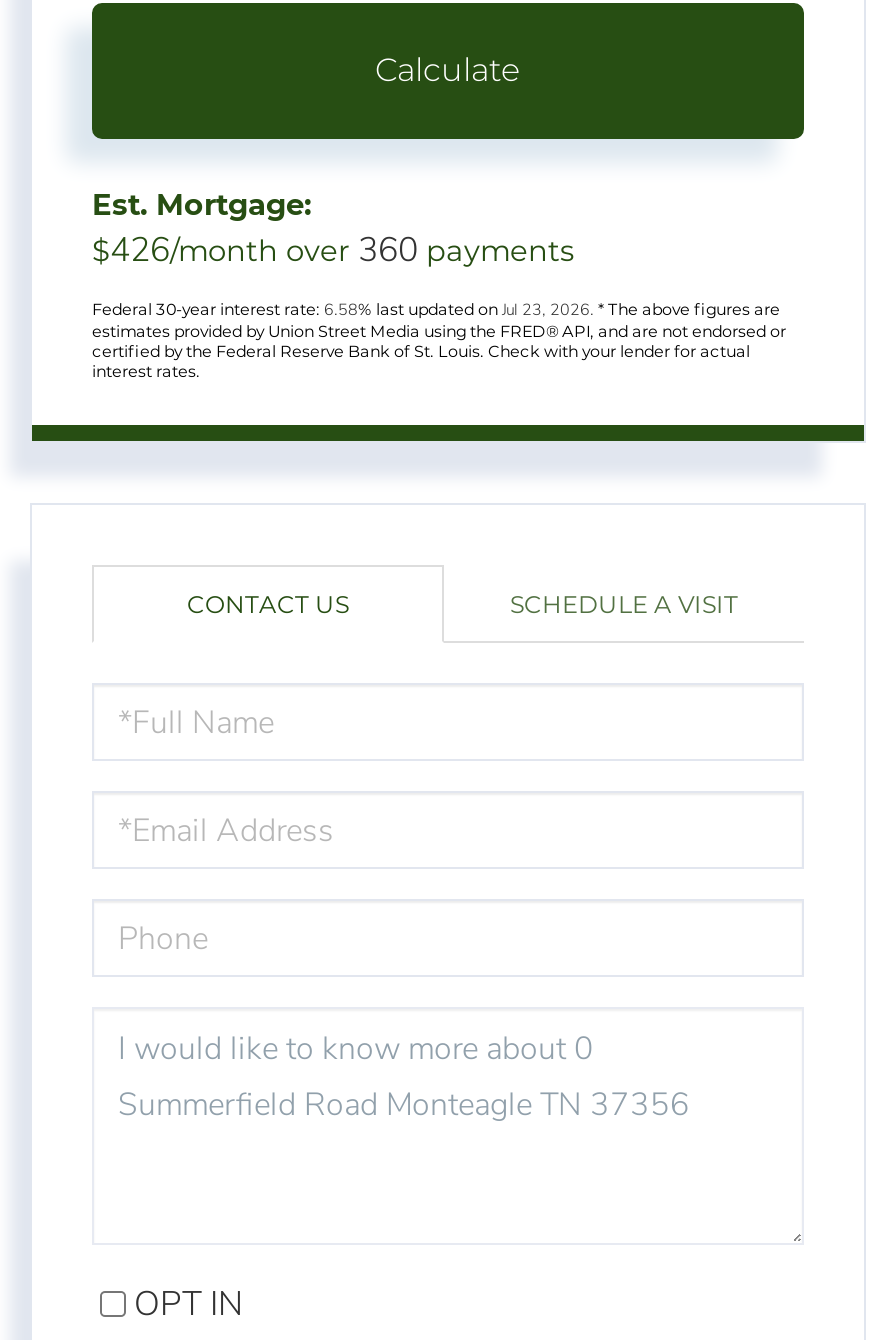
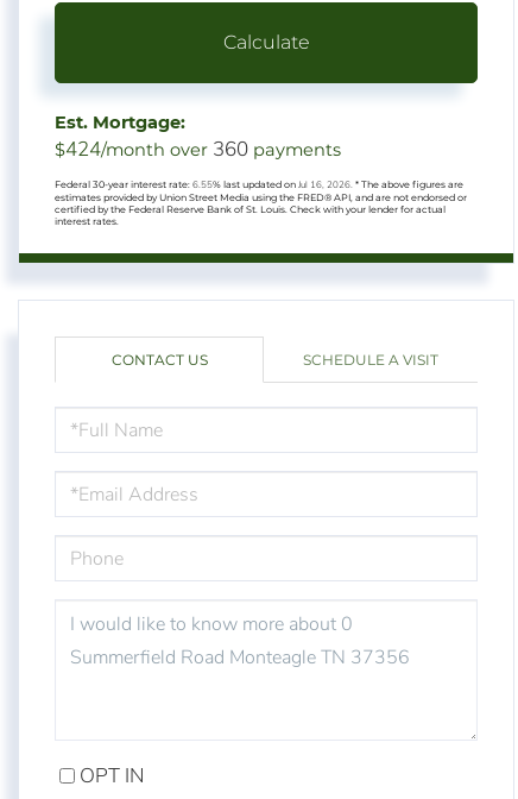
[92,228,574,274] $426/month over 360 payments -> [55,136,341,163] $424/month over 360 payments
[92,300,780,322] Federal 30-year interest rate: 6.58% last updated on Jul 23, 2026. * The above figures are -> [55,179,463,192] Federal 30-year interest rate: 6.55% last updated on Jul 16, 2026. * The above figures are

